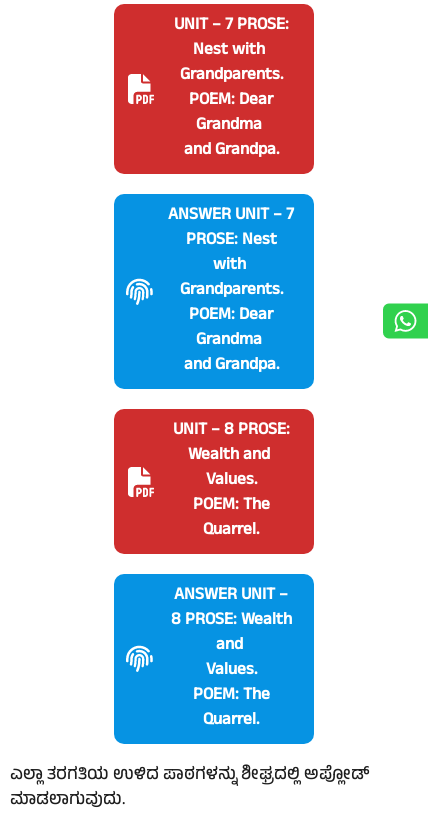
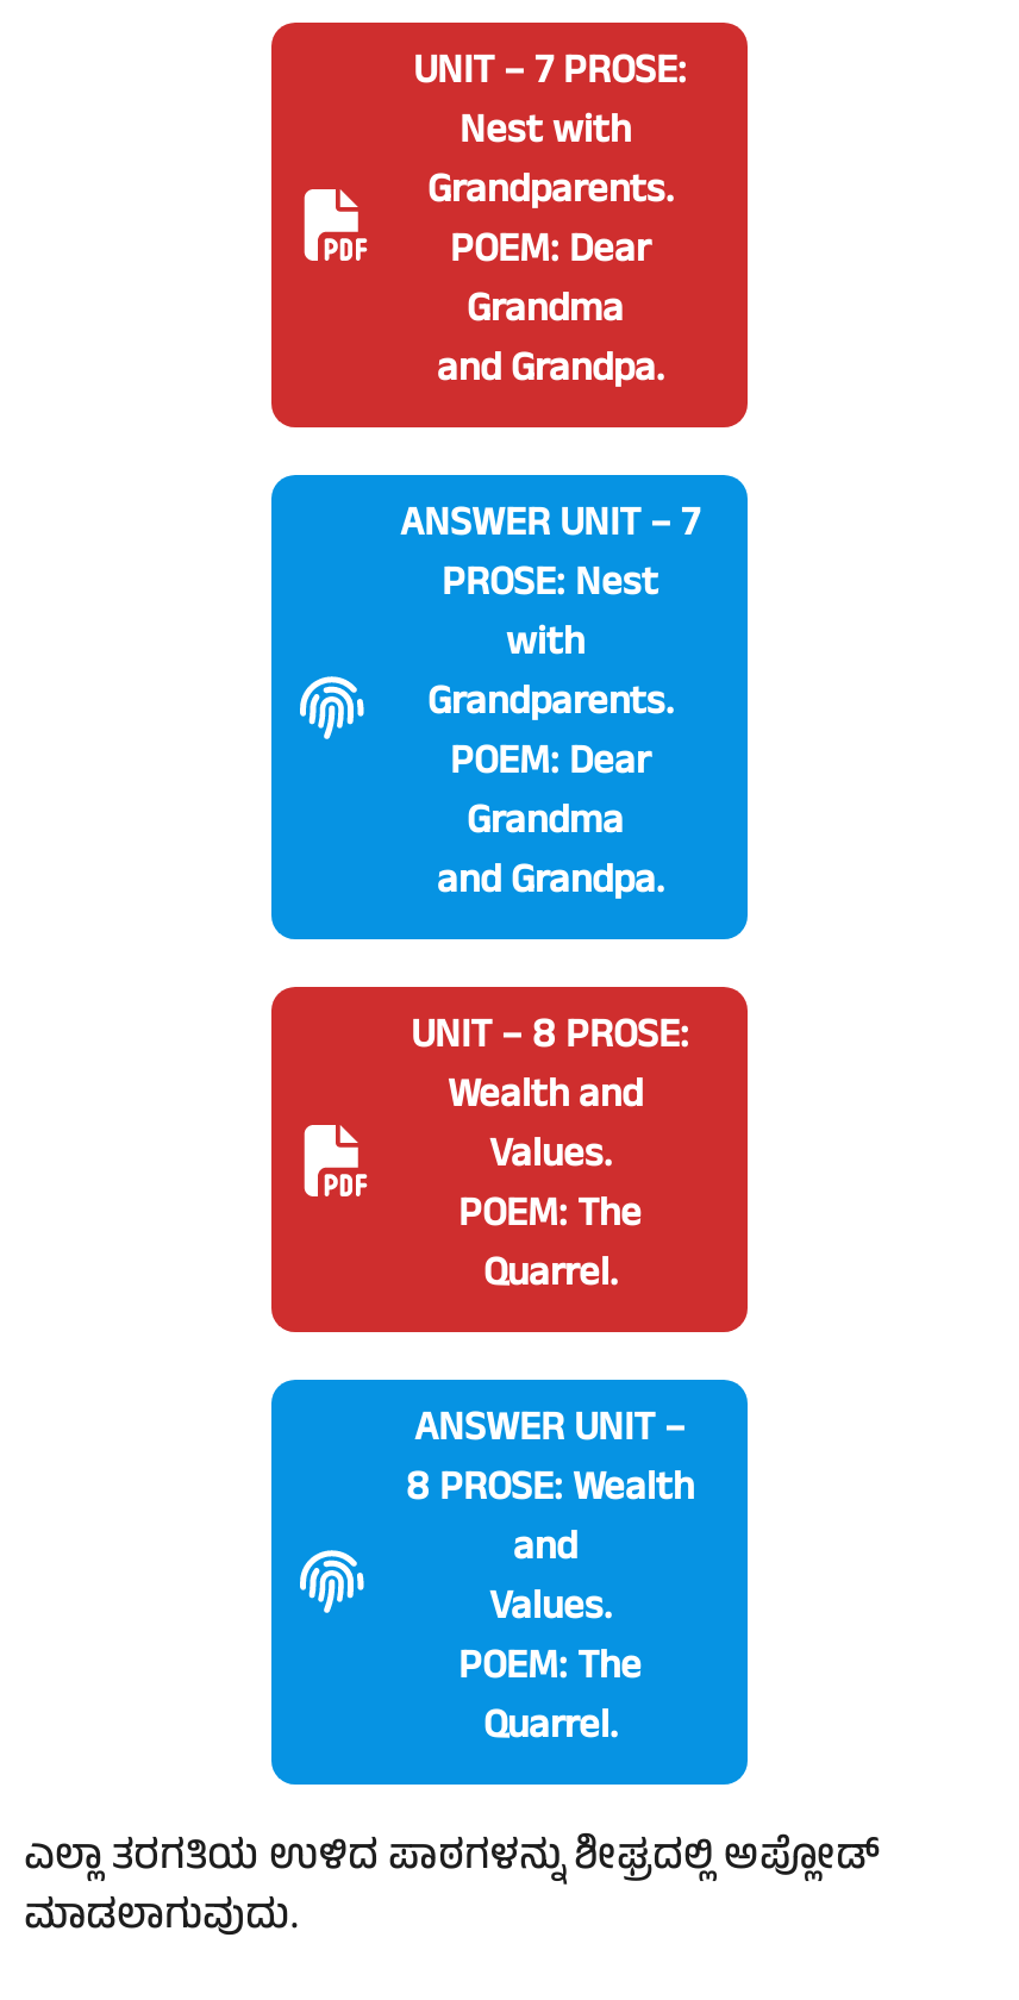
[382,302,429,340] [image] -> none

